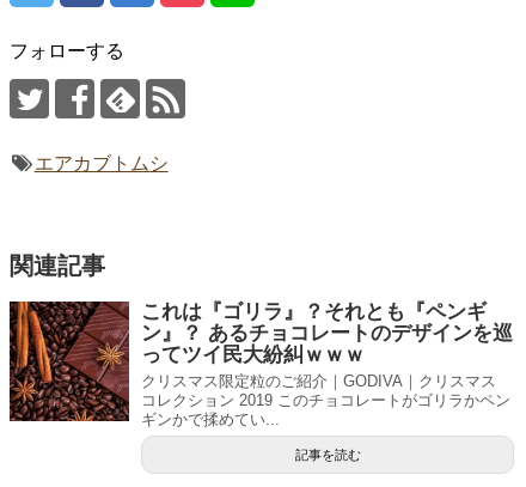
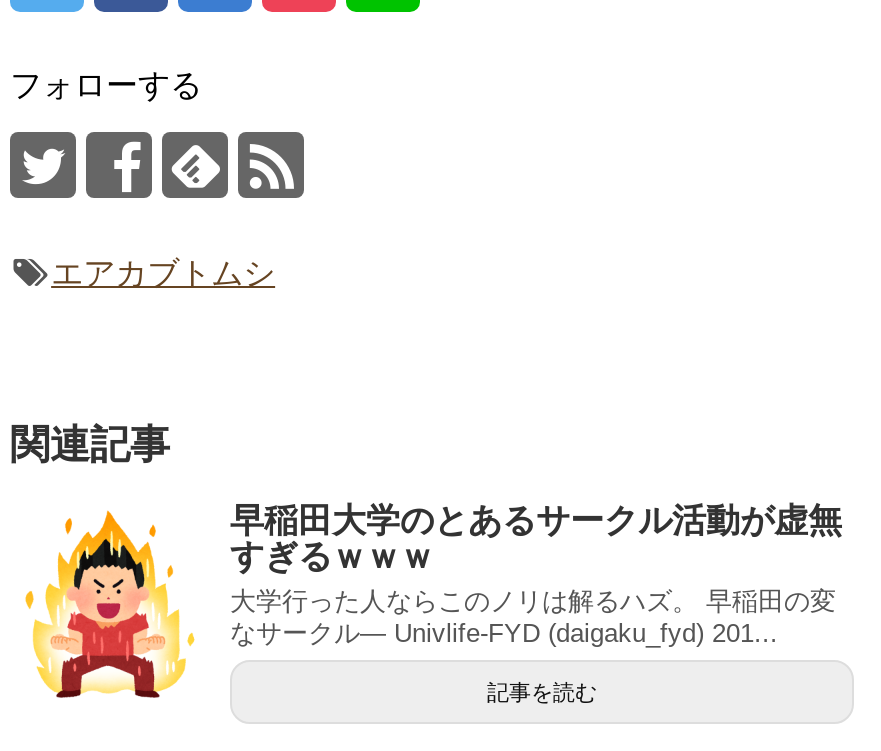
[8,300,513,428] [image] | これは『ゴリラ』？それとも『ペンギ | ン』？ あるチョコレートのデザインを巡 | ってツイ民大紛糾ｗｗｗ | クリスマス限定粒のご紹介｜GODIVA｜クリスマス | コレクション 2019 このチョコレートがゴリラかペン | ギンかで揉めてい... -> [10,501,842,700] [image] | 早稲田大学のとあるサークル活動が虚無 | すぎるｗｗｗ | 大学行った人ならこのノリは解るハズ。 早稲田の変 | なサークル— Univlife-FYD (daigaku_fyd) 201...

